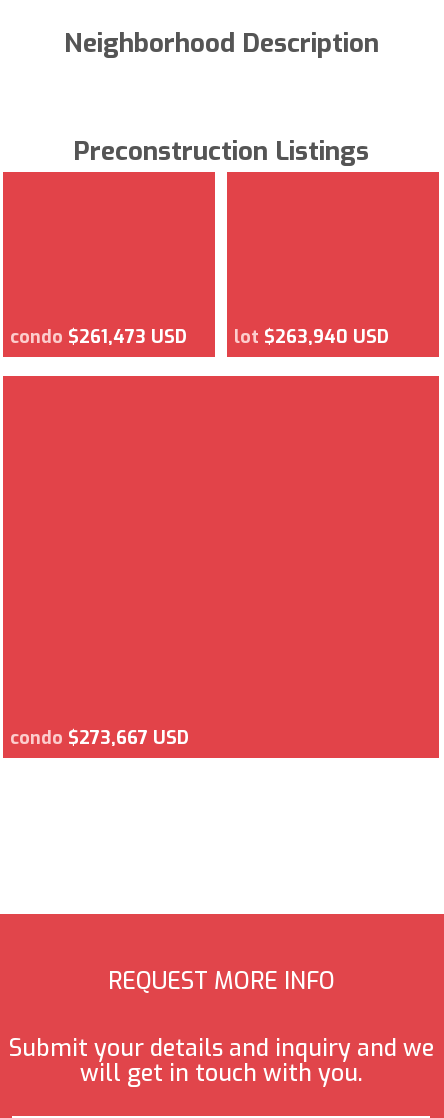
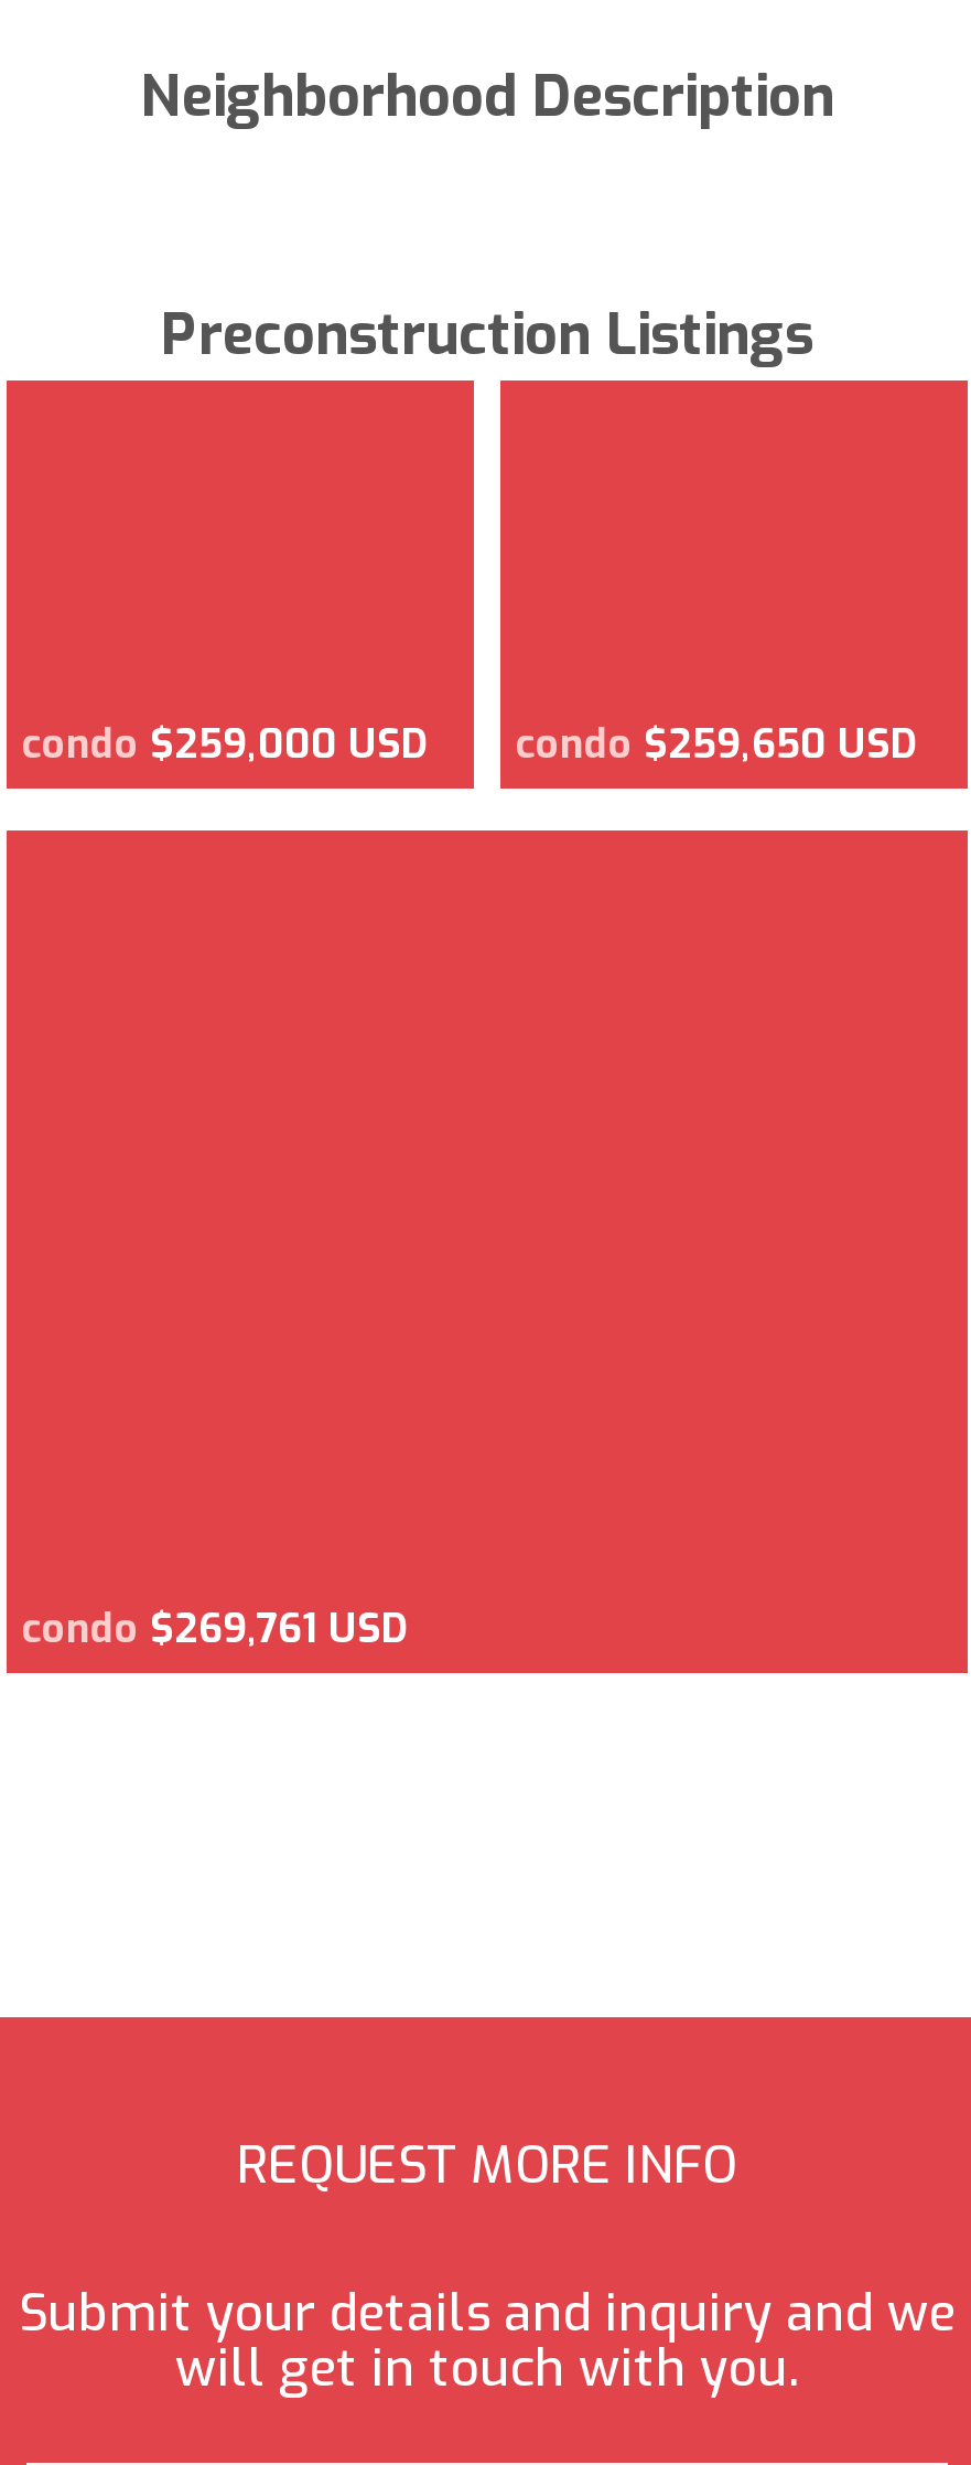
[10,324,187,348] condo $261,473 USD -> [22,717,428,770] condo $259,000 USD
[234,324,389,348] lot $263,940 USD -> [516,717,917,770] condo $259,650 USD
[10,725,189,749] condo $273,667 USD -> [22,1601,408,1654] condo $269,761 USD

